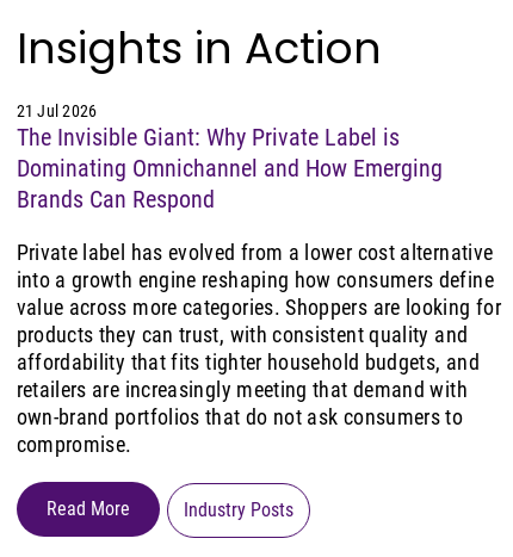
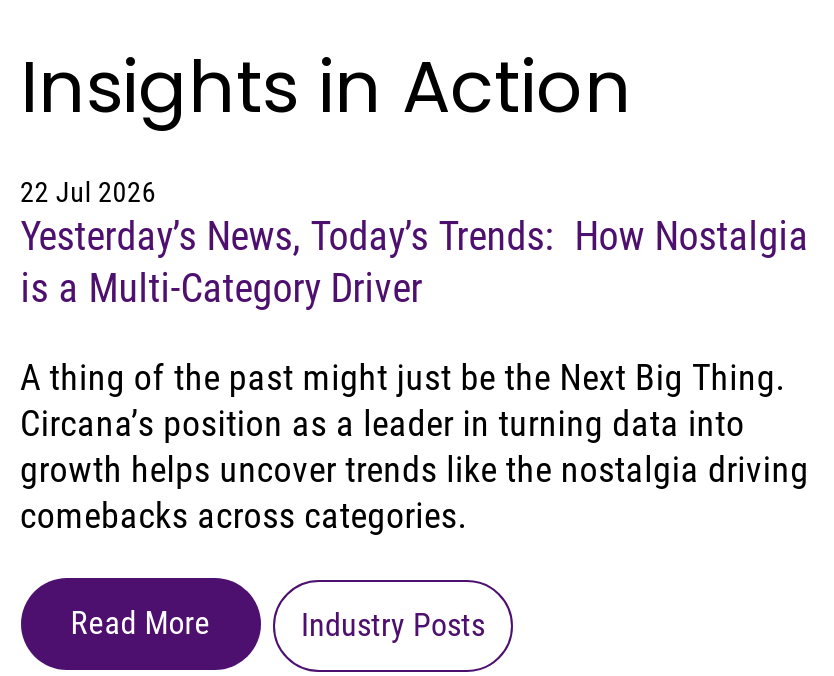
[16,101,97,120] 21 Jul 2026 -> [20,176,156,208] 22 Jul 2026
[16,123,442,213] The Invisible Giant: Why Private Label is | Dominating Omnichannel and How Emerging | Brands Can Respond -> [21,212,809,312] Yesterday’s News, Today’s Trends: How Nostalgia | is a Multi-Category Driver
[16,240,501,457] Private label has evolved from a lower cost alternative | into a growth engine reshaping how consumers define | value across more categories. Shoppers are looking for | products they can trust, with consistent quality and | affordability that fits tighter household budgets, and | retailers are increasingly meeting that demand with | own-brand portfolios that do not ask consumers to | compromise. -> [20,356,809,536] A thing of the past might just be the Next Big Thing. | Circana’s position as a leader in turning data into | growth helps uncover trends like the nostalgia driving | comebacks across categories.

